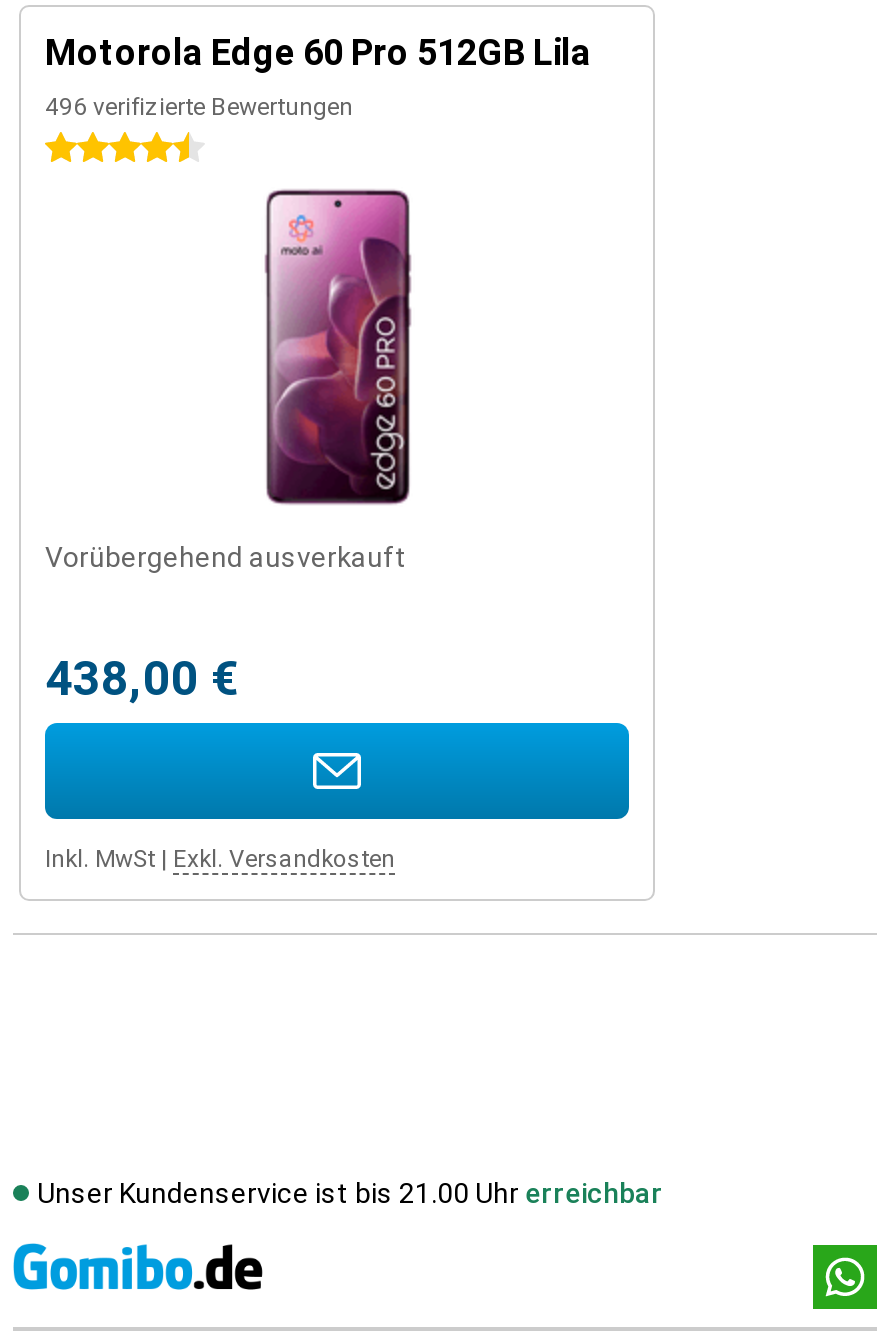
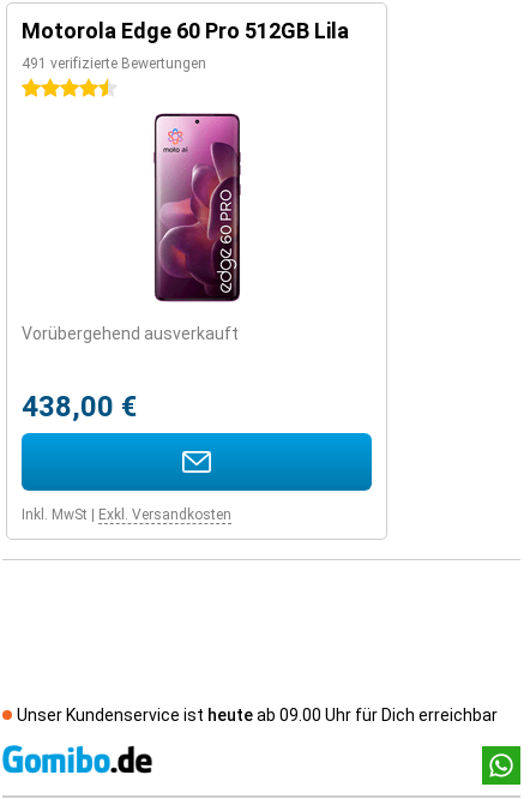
[45,93,353,121] 496 verifizierte Bewertungen -> [22,55,206,72] 491 verifizierte Bewertungen
[37,1177,663,1209] Unser Kundenservice ist bis 21.00 Uhr erreichbar -> [17,705,498,725] Unser Kundenservice ist heute ab 09.00 Uhr für Dich erreichbar

